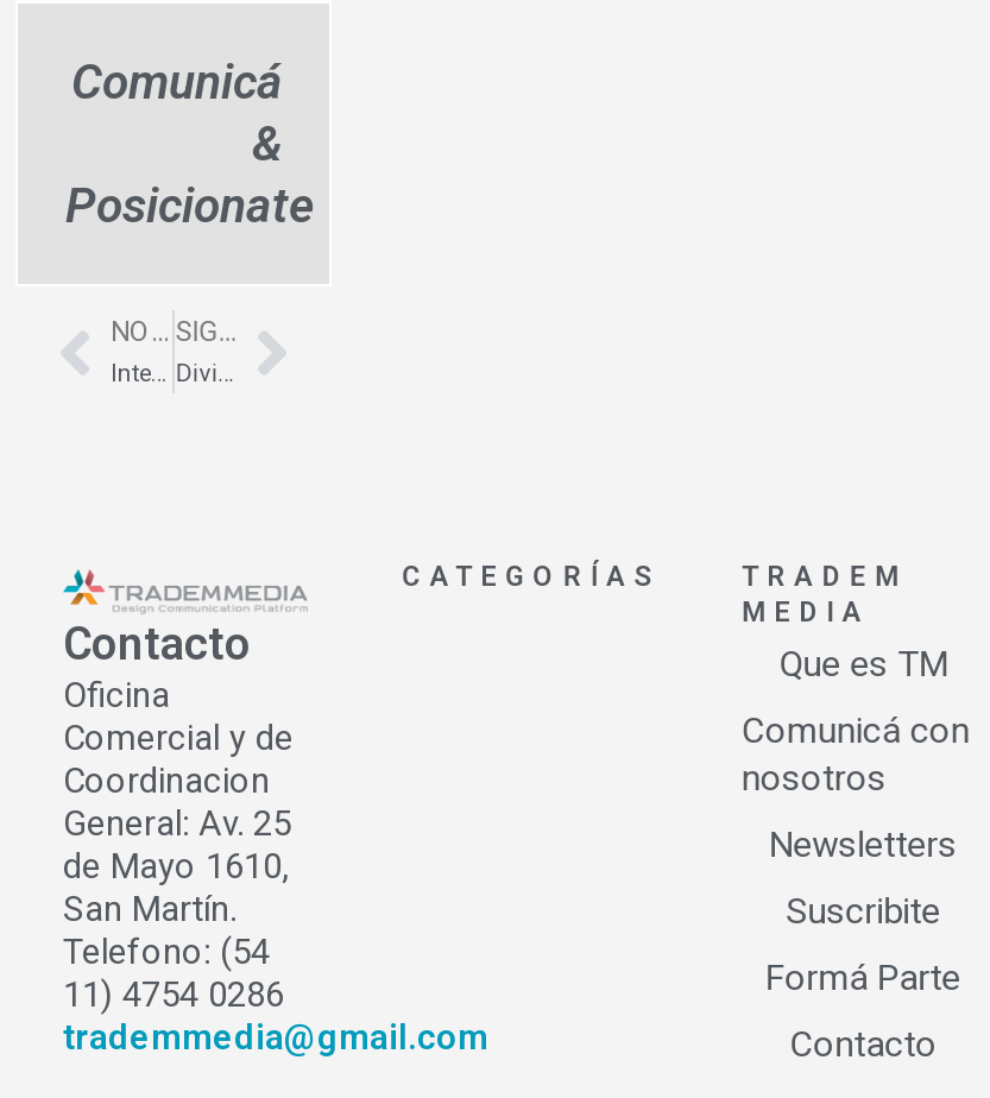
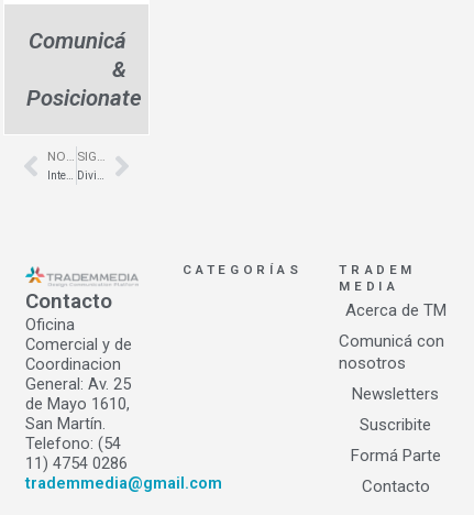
[779,643,948,686] Que es TM -> [345,301,446,320] Acerca de TM

